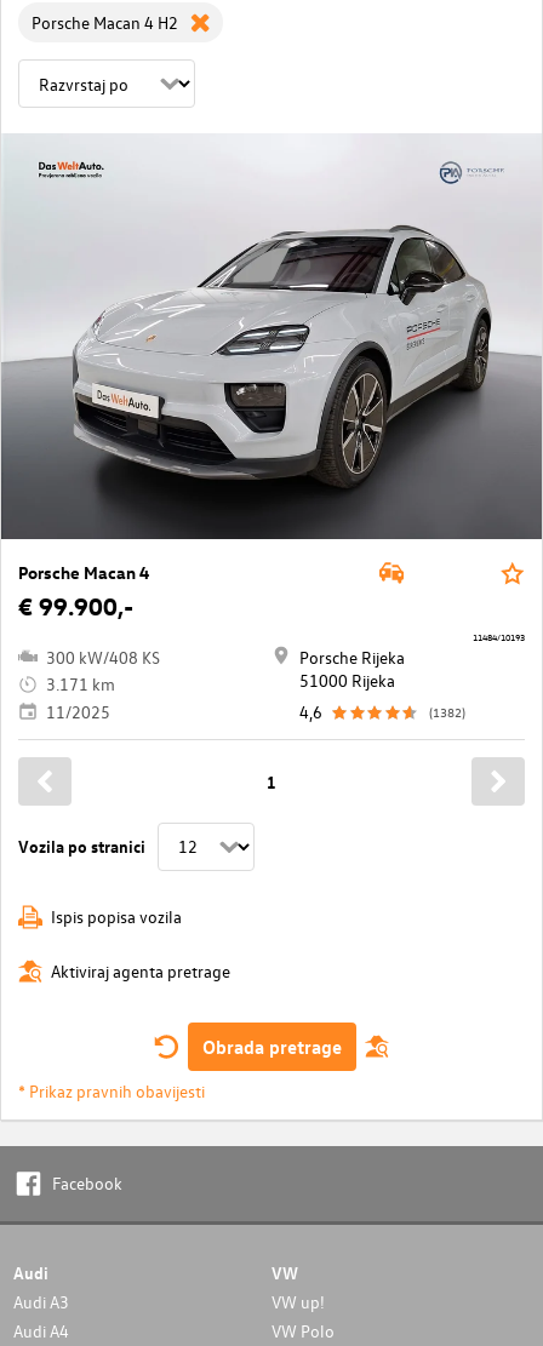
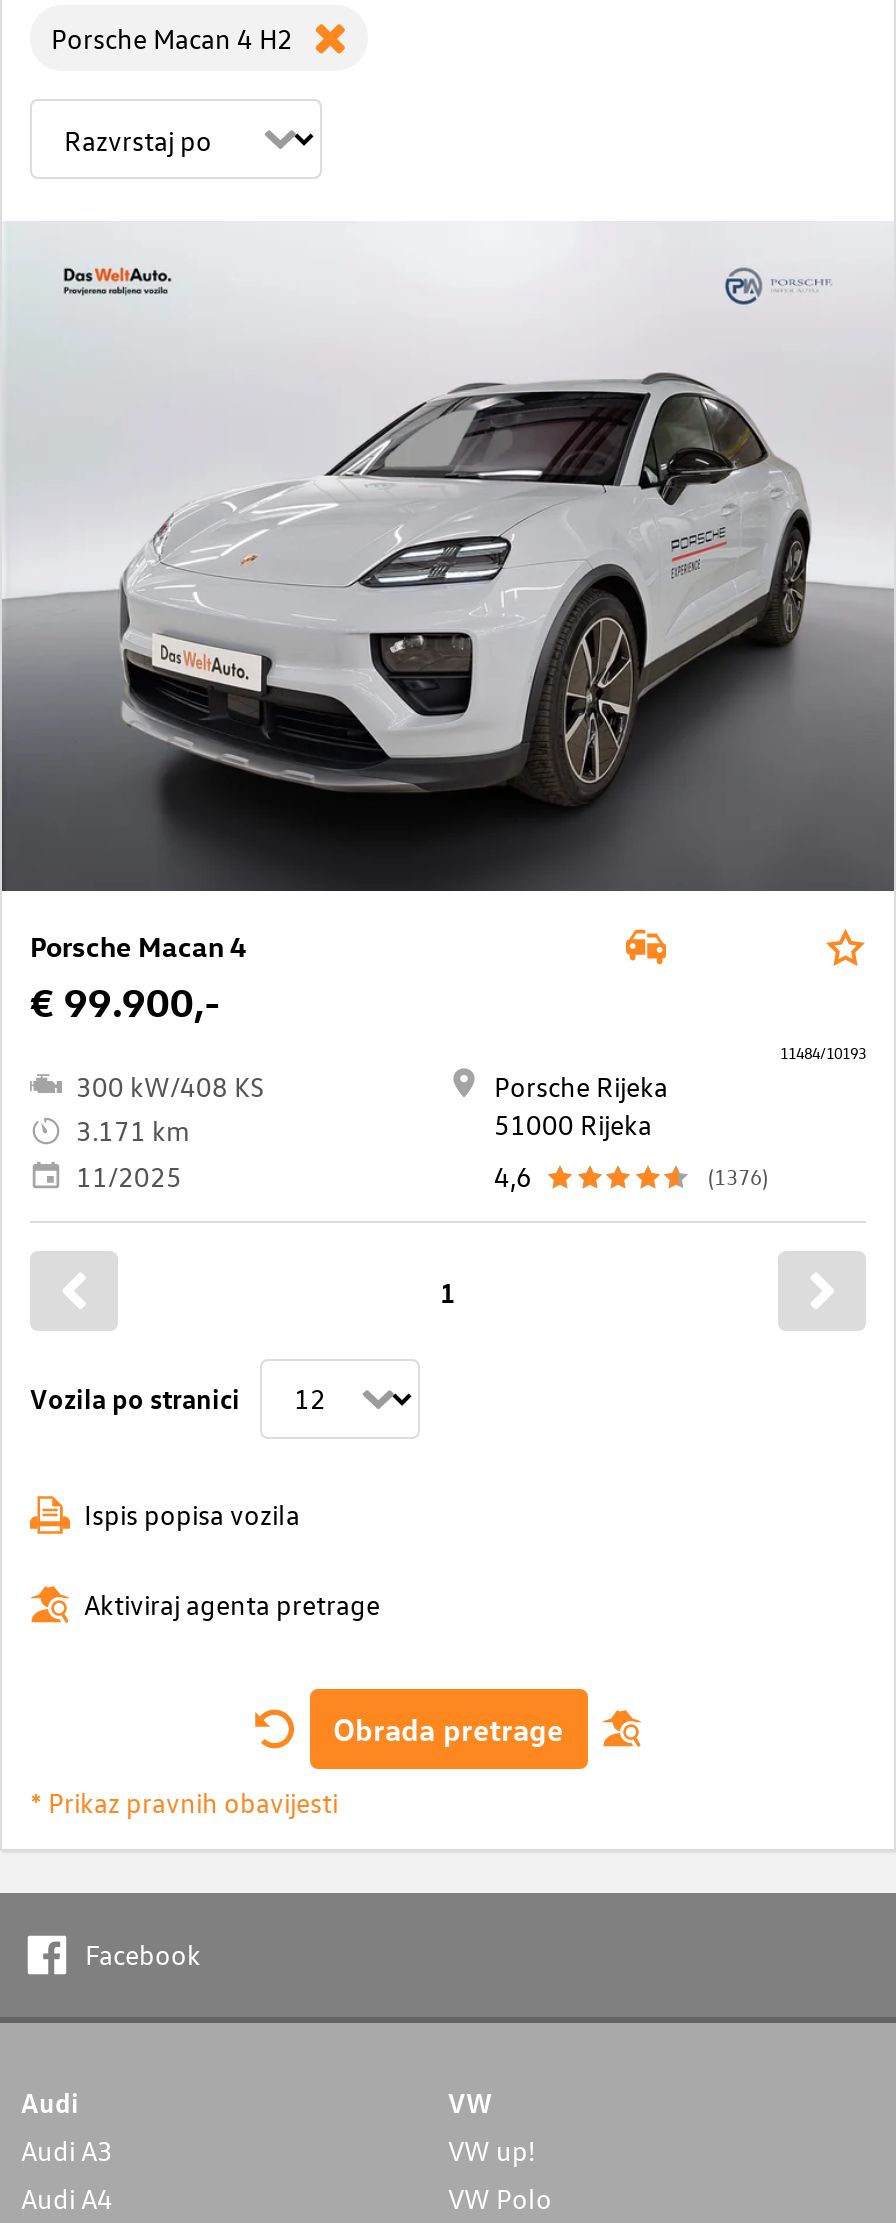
[429,702,465,720] (1382) -> [708,1160,768,1190] (1376)

